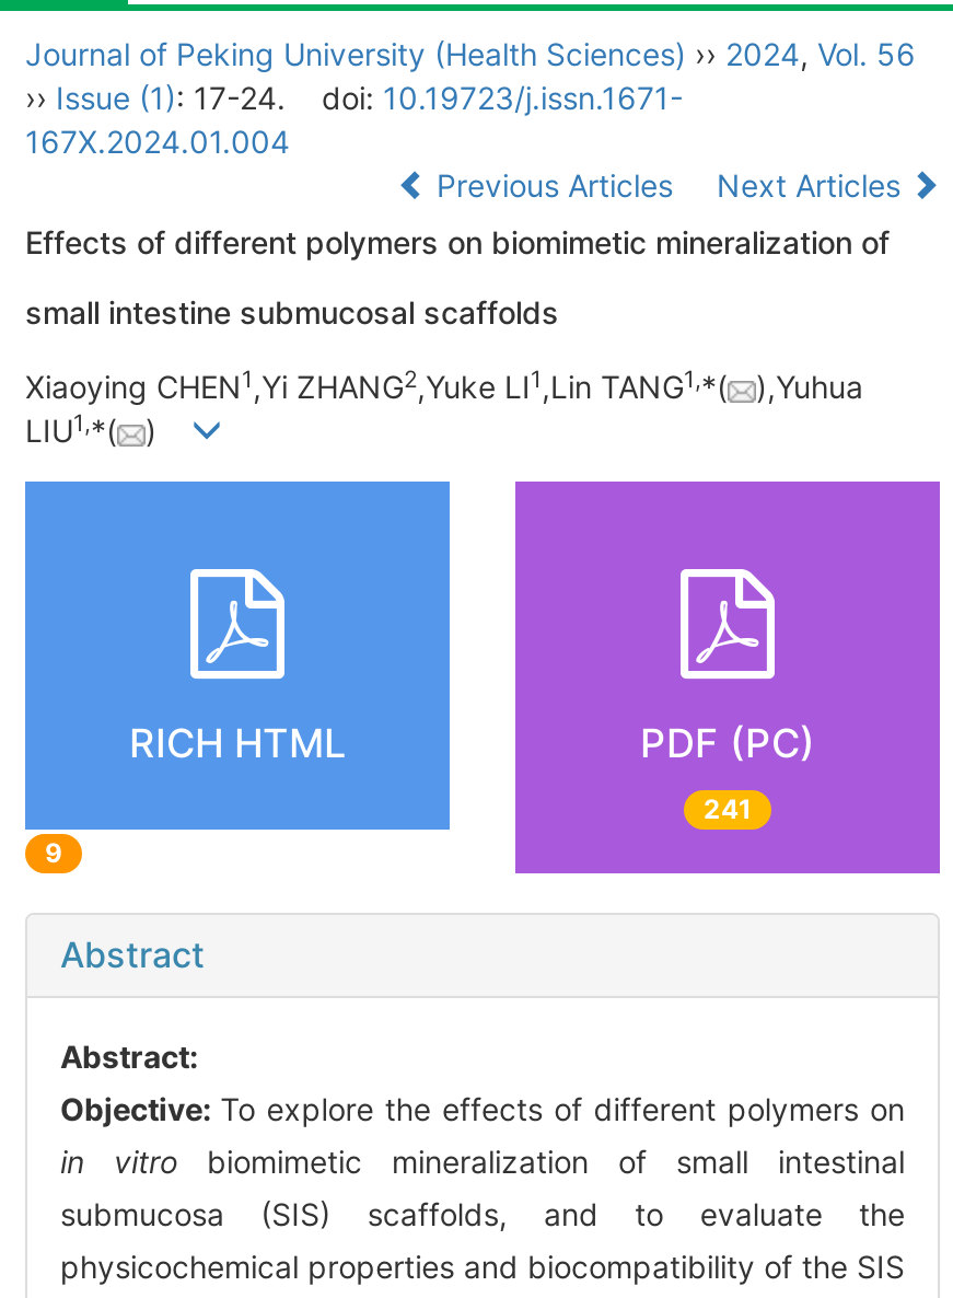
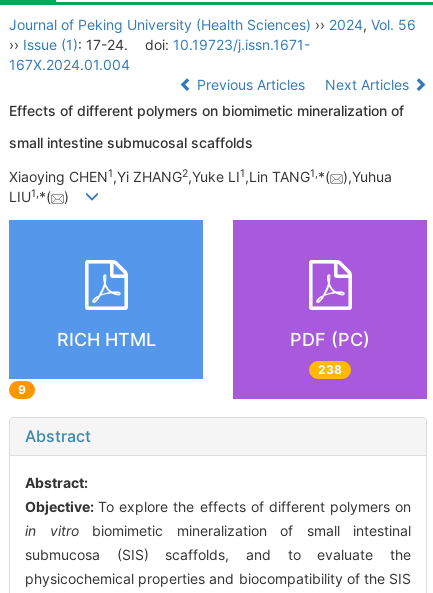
[704,793,752,825] 241 -> [318,362,342,377] 238

